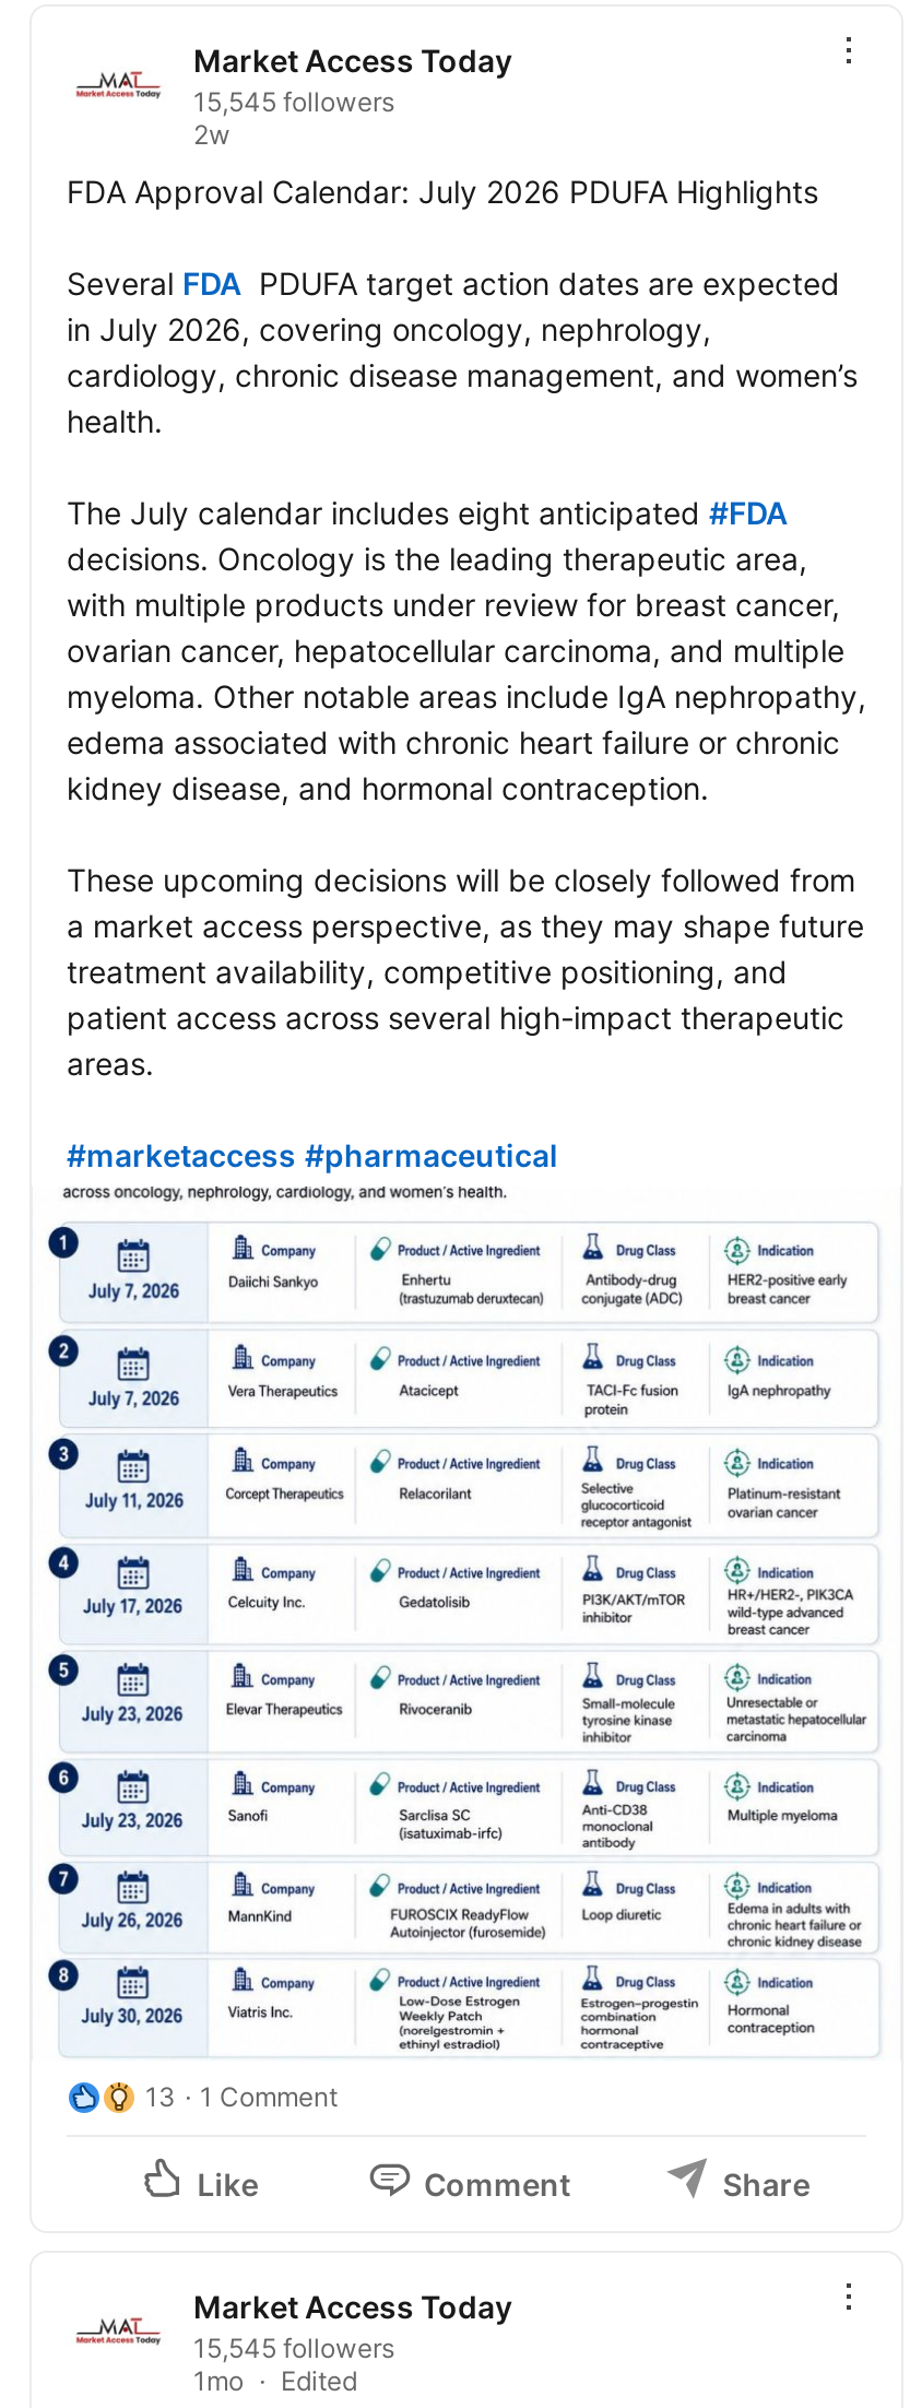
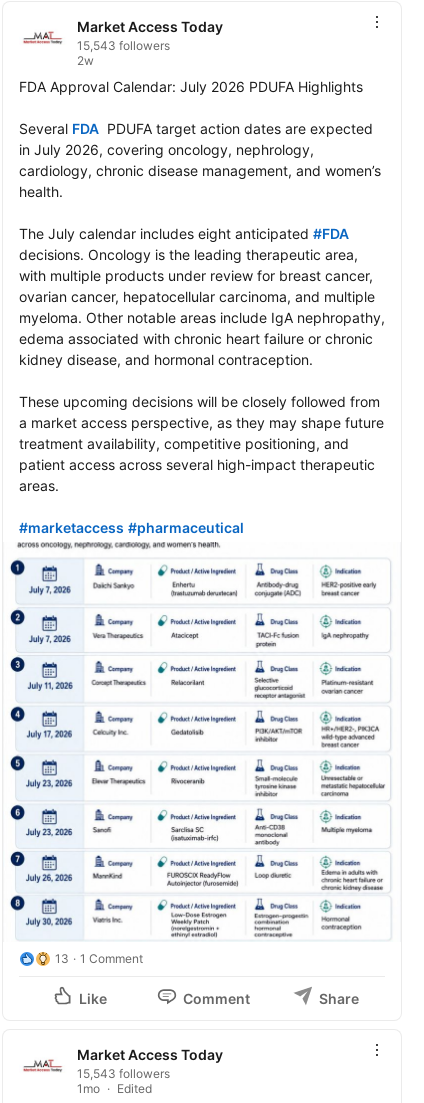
[193,85,394,118] 15,545 followers -> [77,38,170,53] 15,543 followers
[193,2331,394,2364] 15,545 followers -> [77,1066,170,1081] 15,543 followers

